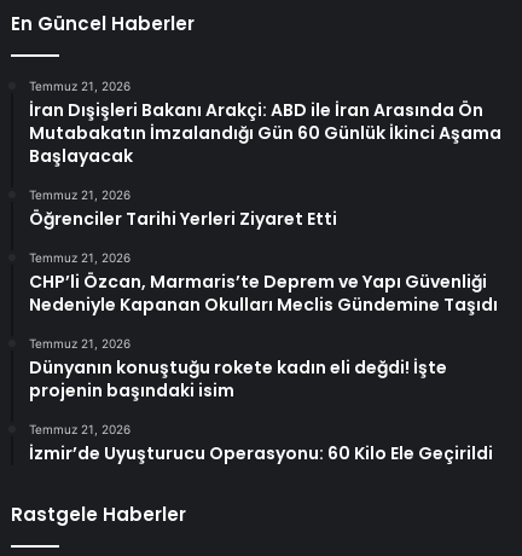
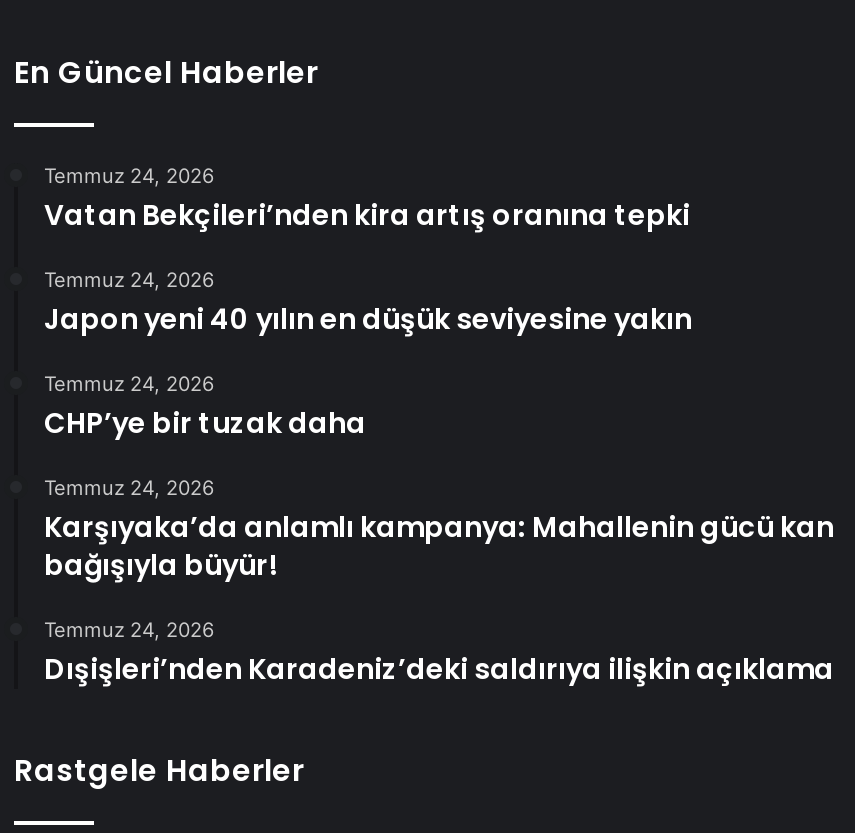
[29,79,501,168] Temmuz 21, 2026 | İran Dışişleri Bakanı Arakçi: ABD ile İran Arasında Ön | Mutabakatın İmzalandığı Gün 60 Günlük İkinci Aşama | Başlayacak -> [44,163,690,235] Temmuz 24, 2026 | Vatan Bekçileri’nden kira artış oranına tepki
[29,188,337,231] Temmuz 21, 2026 | Öğrenciler Tarihi Yerleri Ziyaret Etti -> [44,267,692,339] Temmuz 24, 2026 | Japon yeni 40 yılın en düşük seviyesine yakın
[29,250,498,317] Temmuz 21, 2026 | CHP’li Özcan, Marmaris’te Deprem ve Yapı Güvenliği | Nedeniyle Kapanan Okulları Meclis Gündemine Taşıdı -> [44,371,366,443] Temmuz 24, 2026 | CHP’ye bir tuzak daha
[29,336,447,403] Temmuz 21, 2026 | Dünyanın konuştuğu rokete kadın eli değdi! İşte | projenin başındaki isim -> [44,475,834,585] Temmuz 24, 2026 | Karşıyaka’da anlamlı kampanya: Mahallenin gücü kan | bağışıyla büyür!
[29,422,493,466] Temmuz 21, 2026 | İzmir’de Uyuşturucu Operasyonu: 60 Kilo Ele Geçirildi -> [44,617,834,689] Temmuz 24, 2026 | Dışişleri’nden Karadeniz’deki saldırıya ilişkin açıklama

